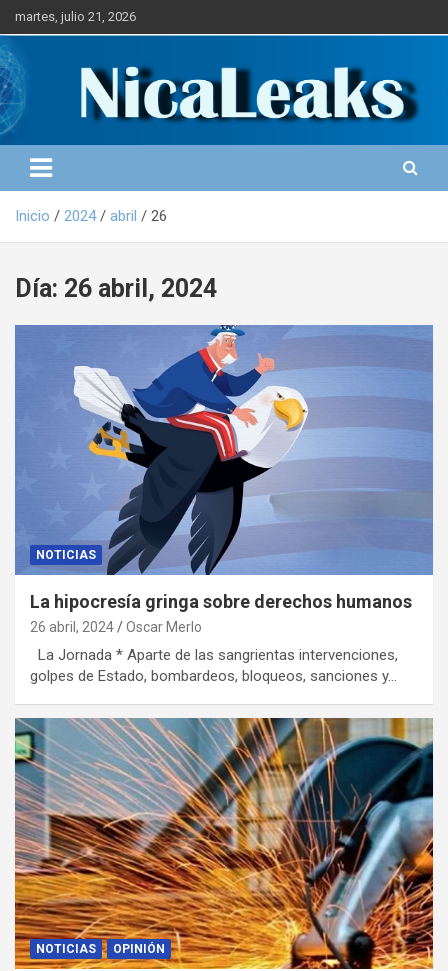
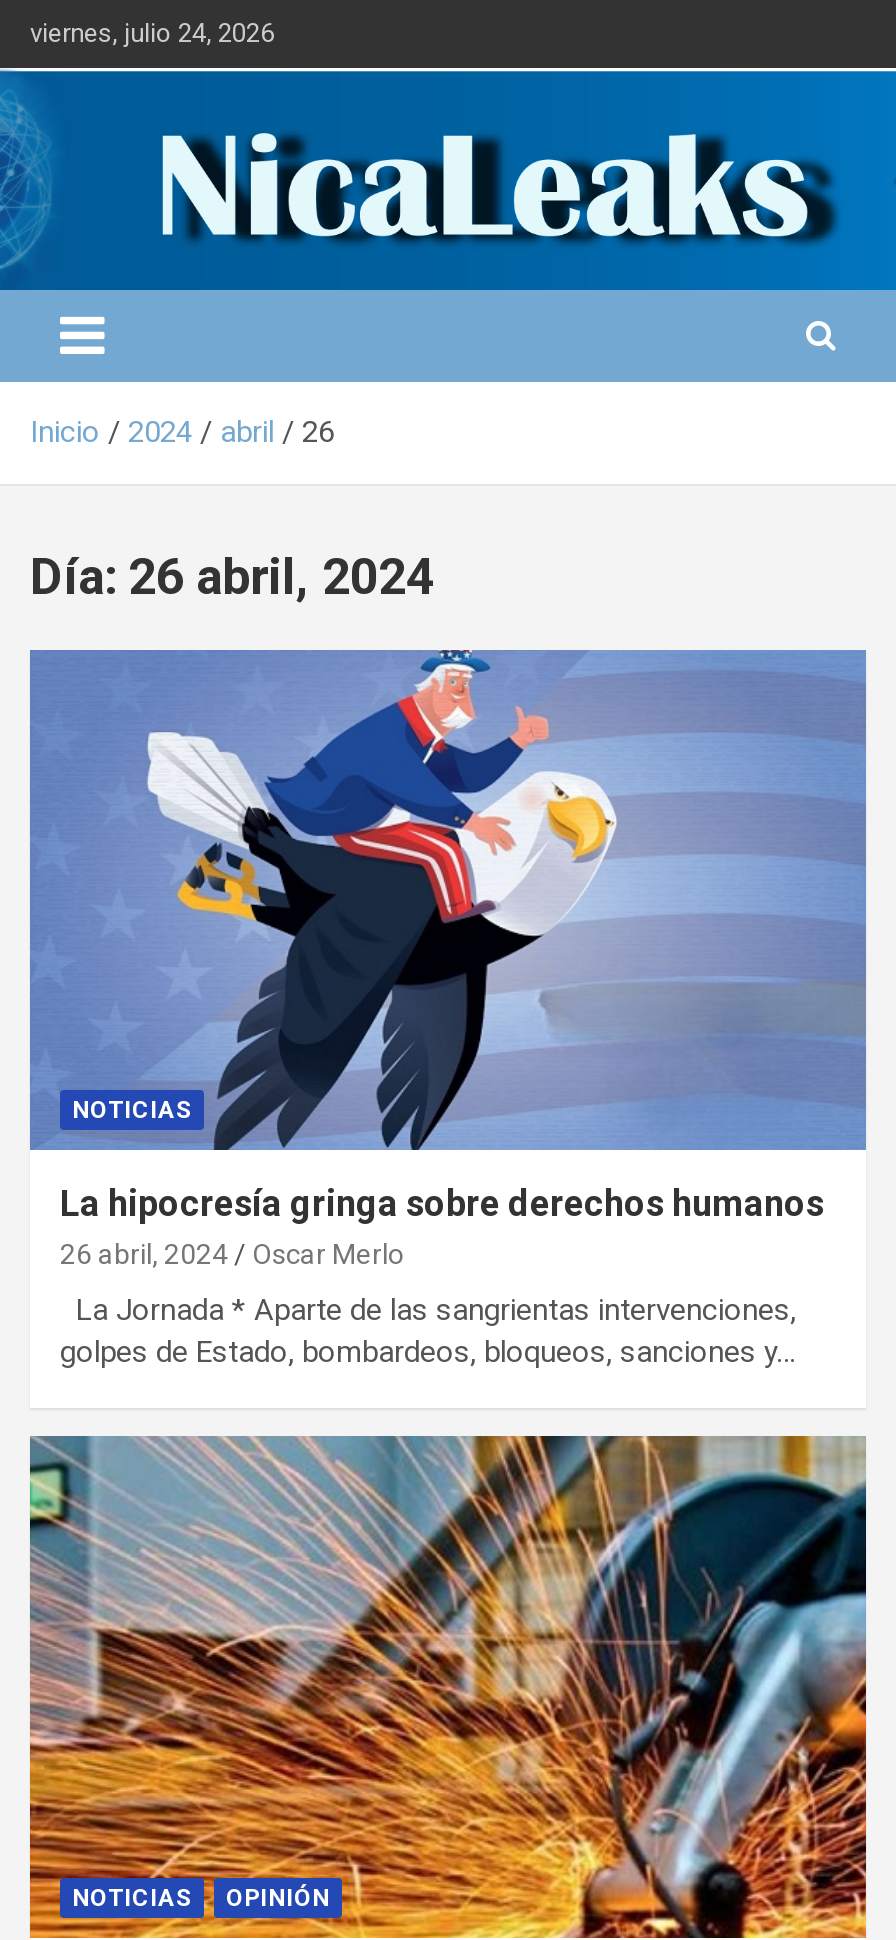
[15,9,136,24] martes, julio 21, 2026 -> [30,18,274,48] viernes, julio 24, 2026

